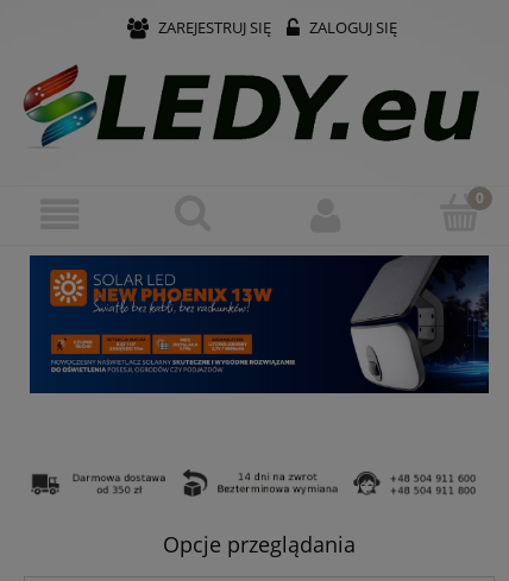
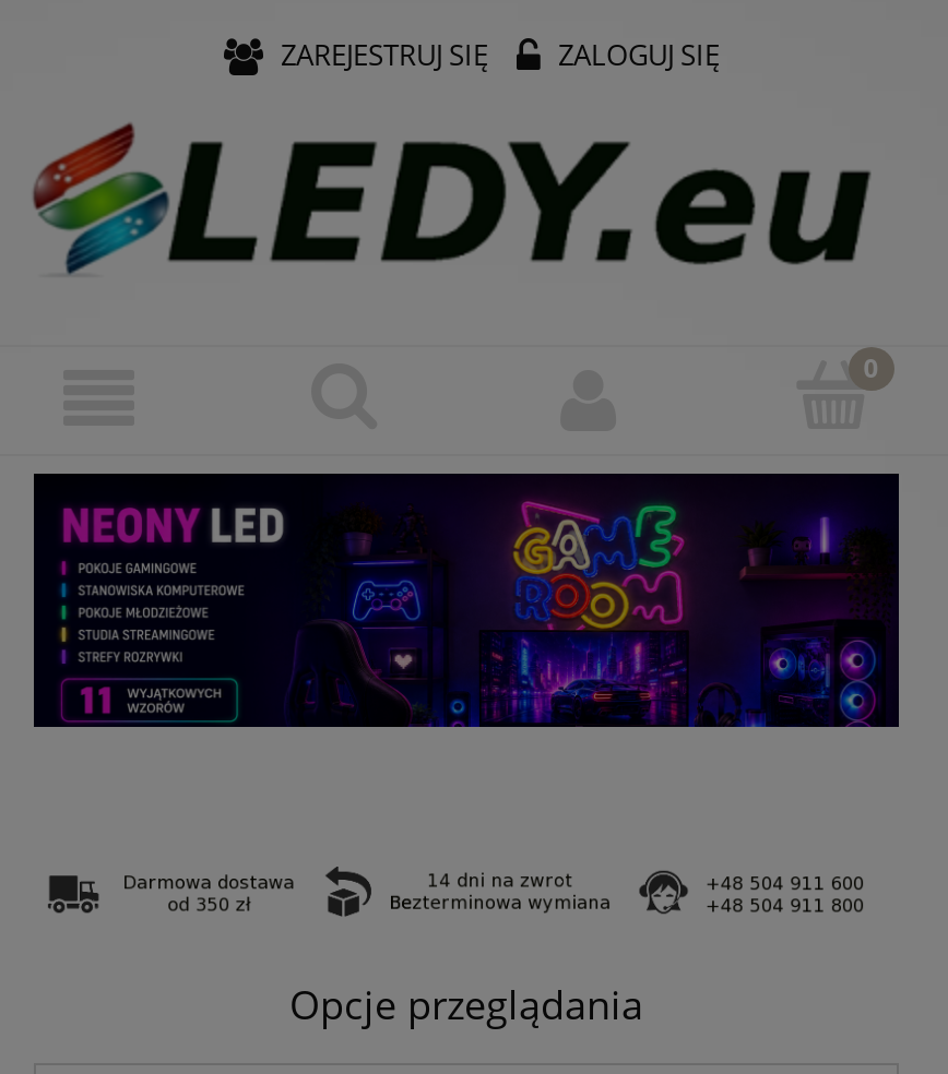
[24,254,495,394] [image] -> [32,472,901,729] [image]

